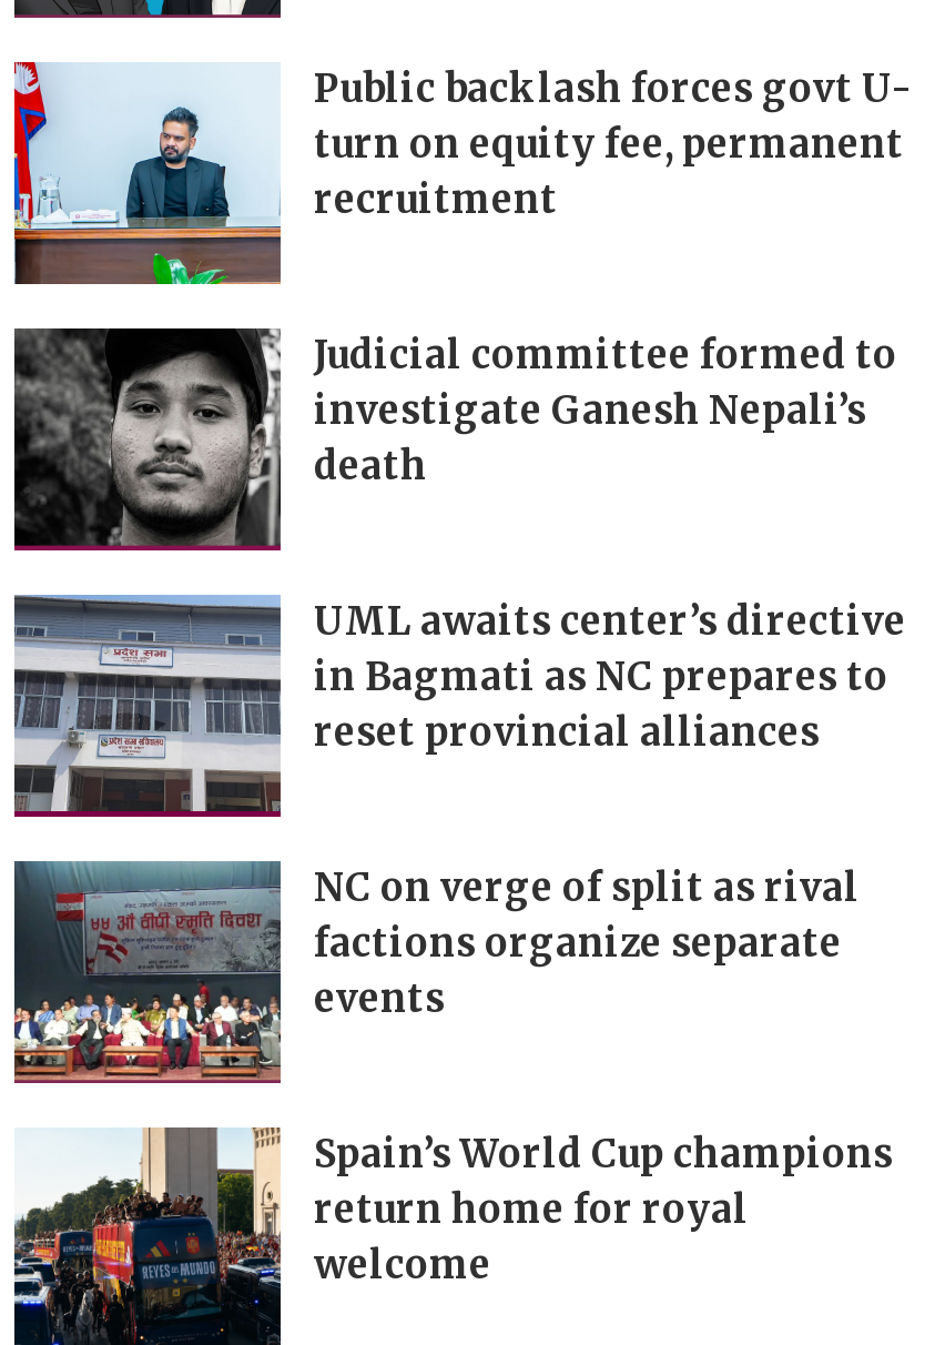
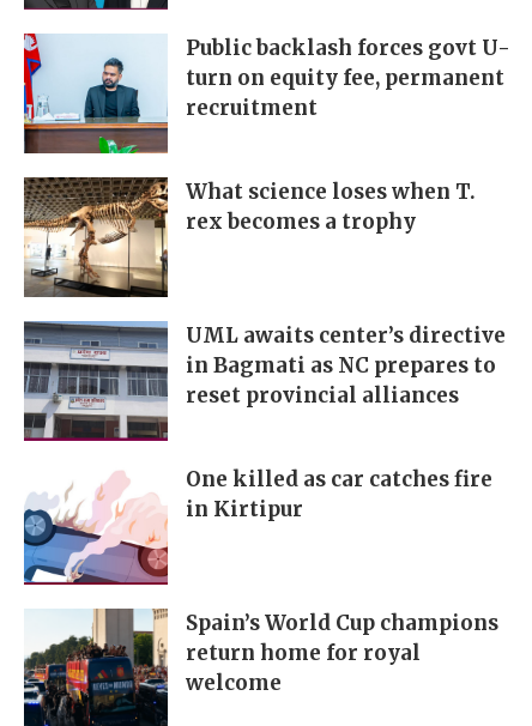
[12,328,897,553] [image] | Judicial committee formed to | investigate Ganesh Nepali’s | death -> [23,177,476,298] [image] | What science loses when T. | rex becomes a trophy
[12,859,860,1083] [image] | NC on verge of split as rival | factions organize separate | events -> [23,465,492,583] [image] | One killed as car catches fire | in Kirtipur

